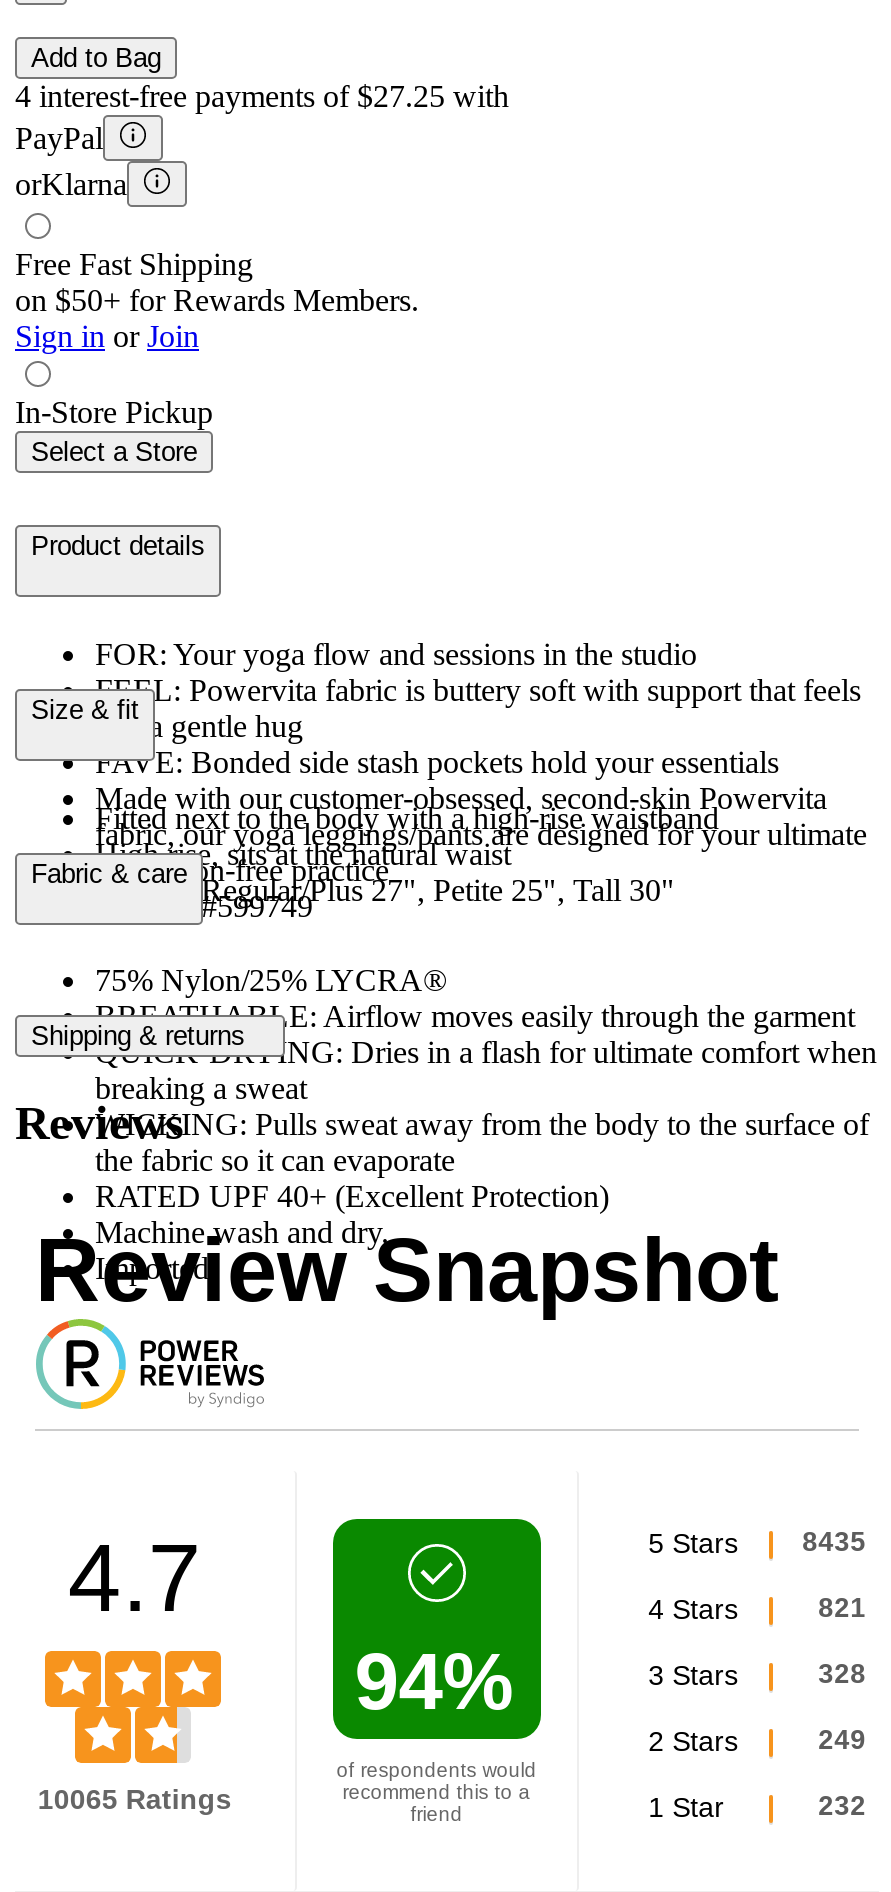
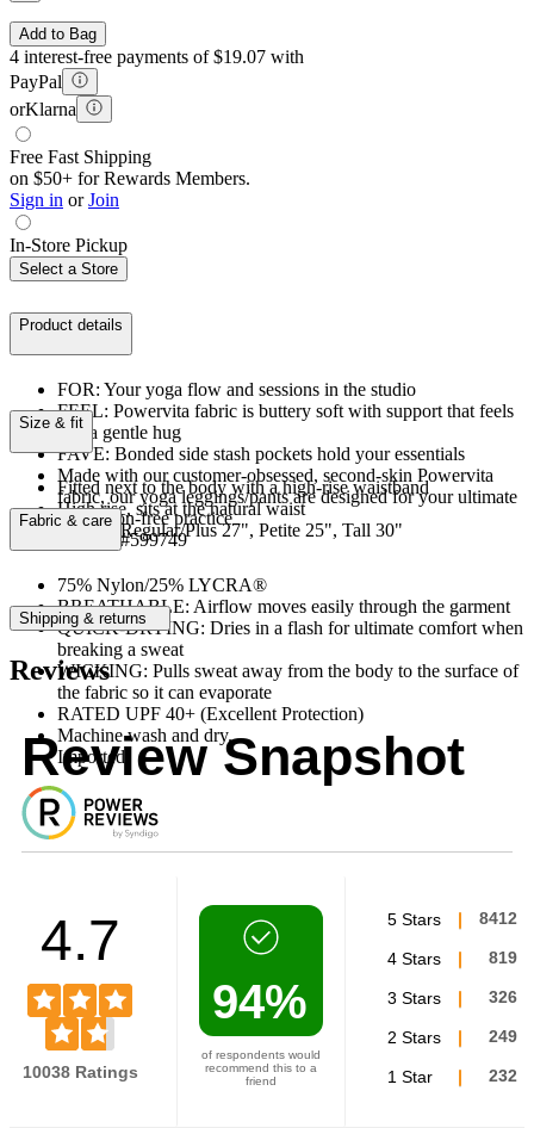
[15,79,509,113] 4 interest-free payments of $27.25 with -> [10,47,304,67] 4 interest-free payments of $19.07 with
[802,1527,866,1557] 8435 -> [479,910,517,928] 8412
[818,1593,866,1623] 821 -> [488,950,517,968] 819
[818,1659,866,1689] 328 -> [488,989,517,1007] 326
[38,1783,232,1815] 10065 Ratings -> [23,1063,139,1082] 10038 Ratings

